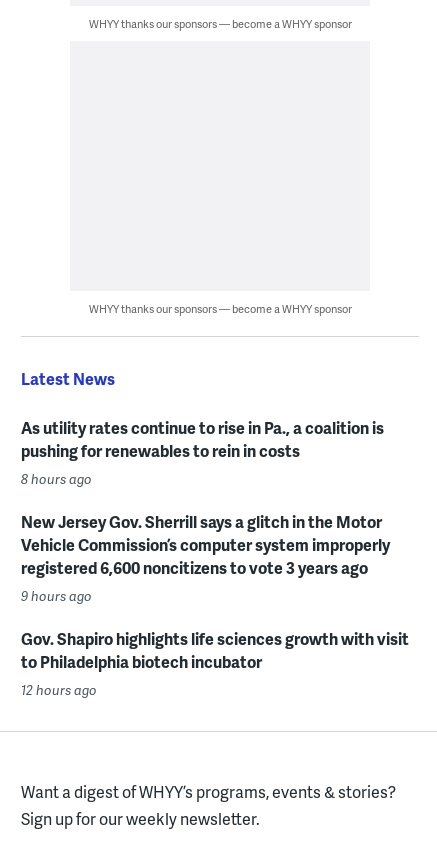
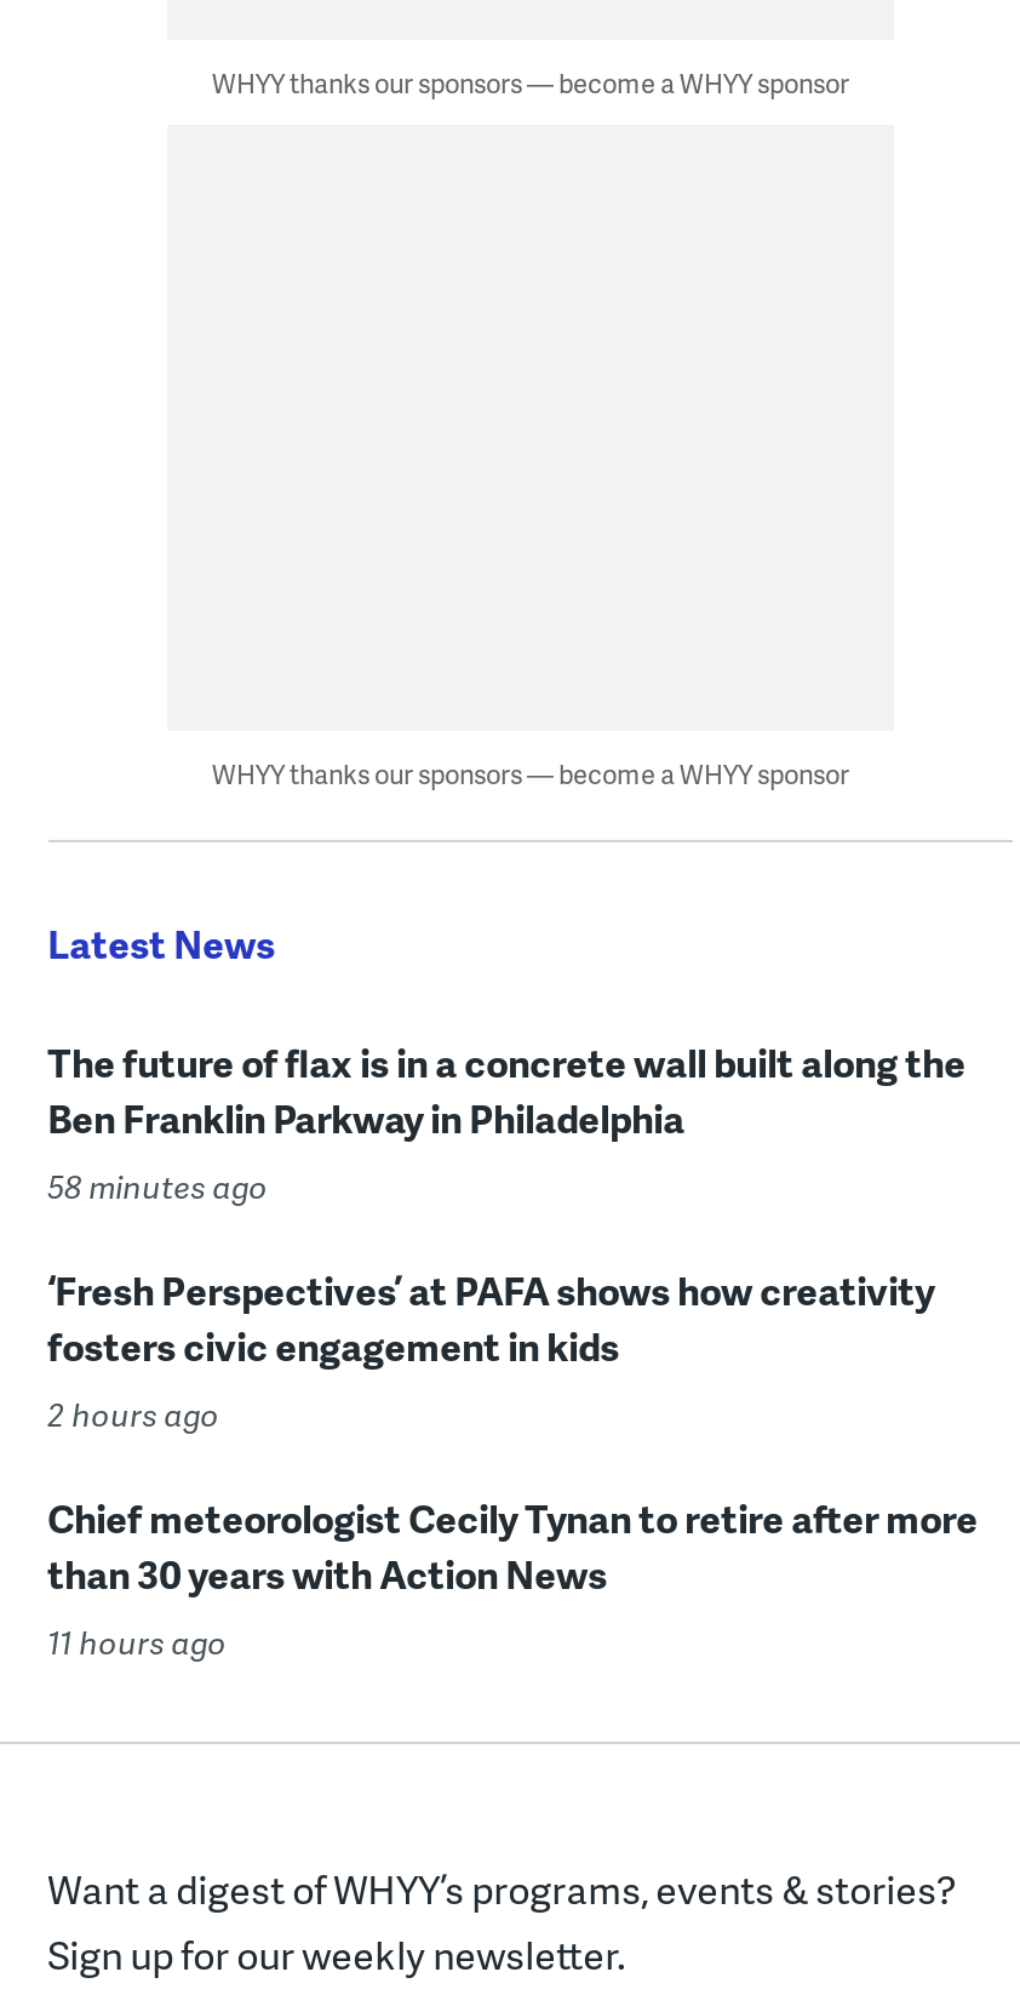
[21,416,384,488] As utility rates continue to rise in Pa., a coalition is | pushing for renewables to rein in costs | 8 hours ago -> [47,1035,966,1209] The future of flax is in a concrete wall built along the | Ben Franklin Parkway in Philadelphia | 58 minutes ago
[21,510,390,605] New Jersey Gov. Sherrill says a glitch in the Motor | Vehicle Commission’s computer system improperly | registered 6,600 noncitizens to vote 3 years ago | 9 hours ago -> [47,1262,934,1437] ‘Fresh Perspectives’ at PAFA shows how creativity | fosters civic engagement in kids | 2 hours ago
[21,627,409,699] Gov. Shapiro highlights life sciences growth with visit | to Philadelphia biotech incubator | 12 hours ago -> [47,1490,978,1665] Chief meteorologist Cecily Tynan to retire after more | than 30 years with Action News | 11 hours ago

